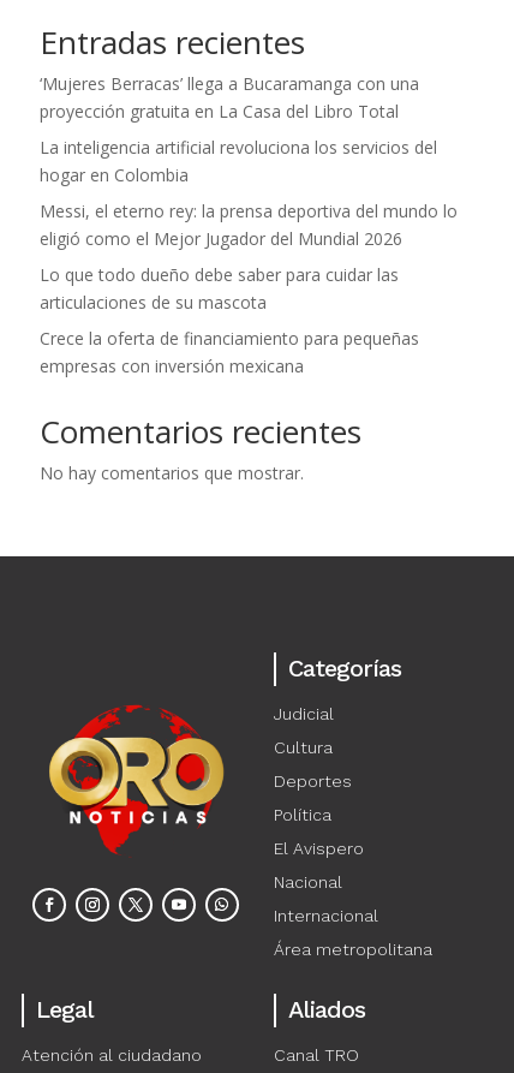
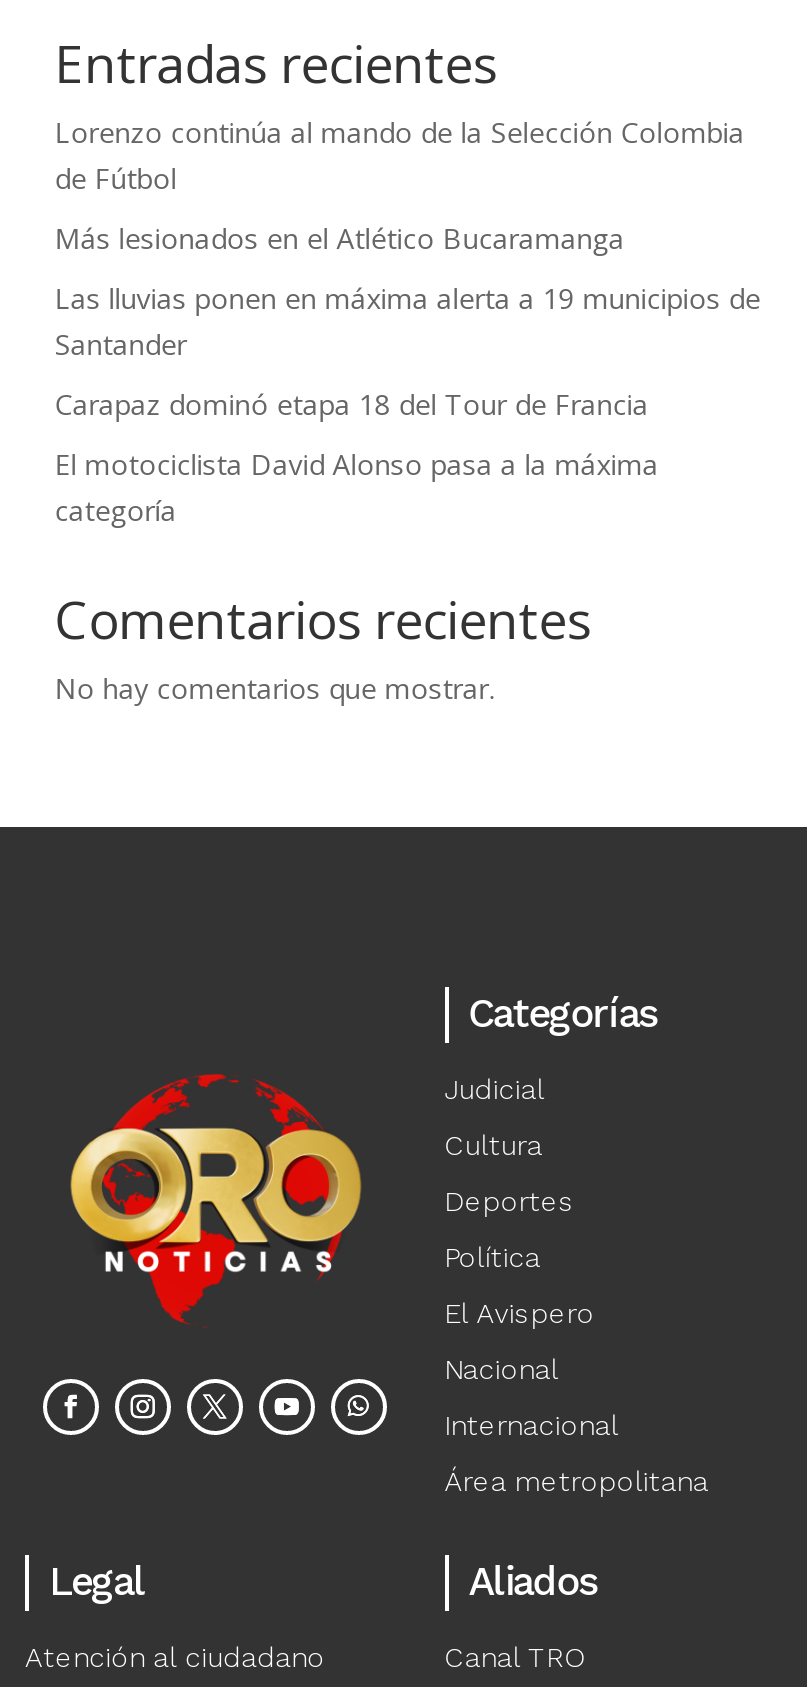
[39,72,419,122] ‘Mujeres Berracas’ llega a Bucaramanga con una | proyección gratuita en La Casa del Libro Total -> [55,112,745,196] Lorenzo continúa al mando de la Selección Colombia | de Fútbol
[39,135,437,186] La inteligencia artificial revoluciona los servicios del | hogar en Colombia -> [55,218,625,256] Más lesionados en el Atlético Bucaramanga
[39,199,457,250] Messi, el eterno rey: la prensa deportiva del mundo lo | eligió como el Mejor Jugador del Mundial 2026 -> [55,278,761,362] Las lluvias ponen en máxima alerta a 19 municipios de | Santander
[39,263,398,313] Lo que todo dueño debe saber para cuidar las | articulaciones de su mascota -> [55,384,649,422] Carapaz dominó etapa 18 del Tour de Francia
[39,326,419,377] Crece la oferta de financiamiento para pequeñas | empresas con inversión mexicana -> [55,444,659,528] El motociclista David Alonso pasa a la máxima | categoría

